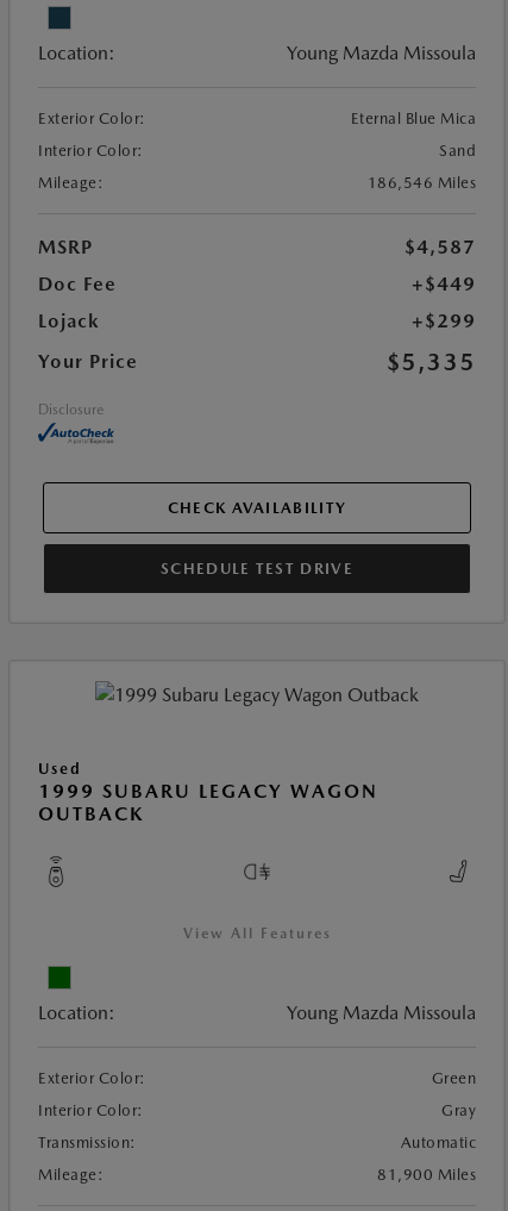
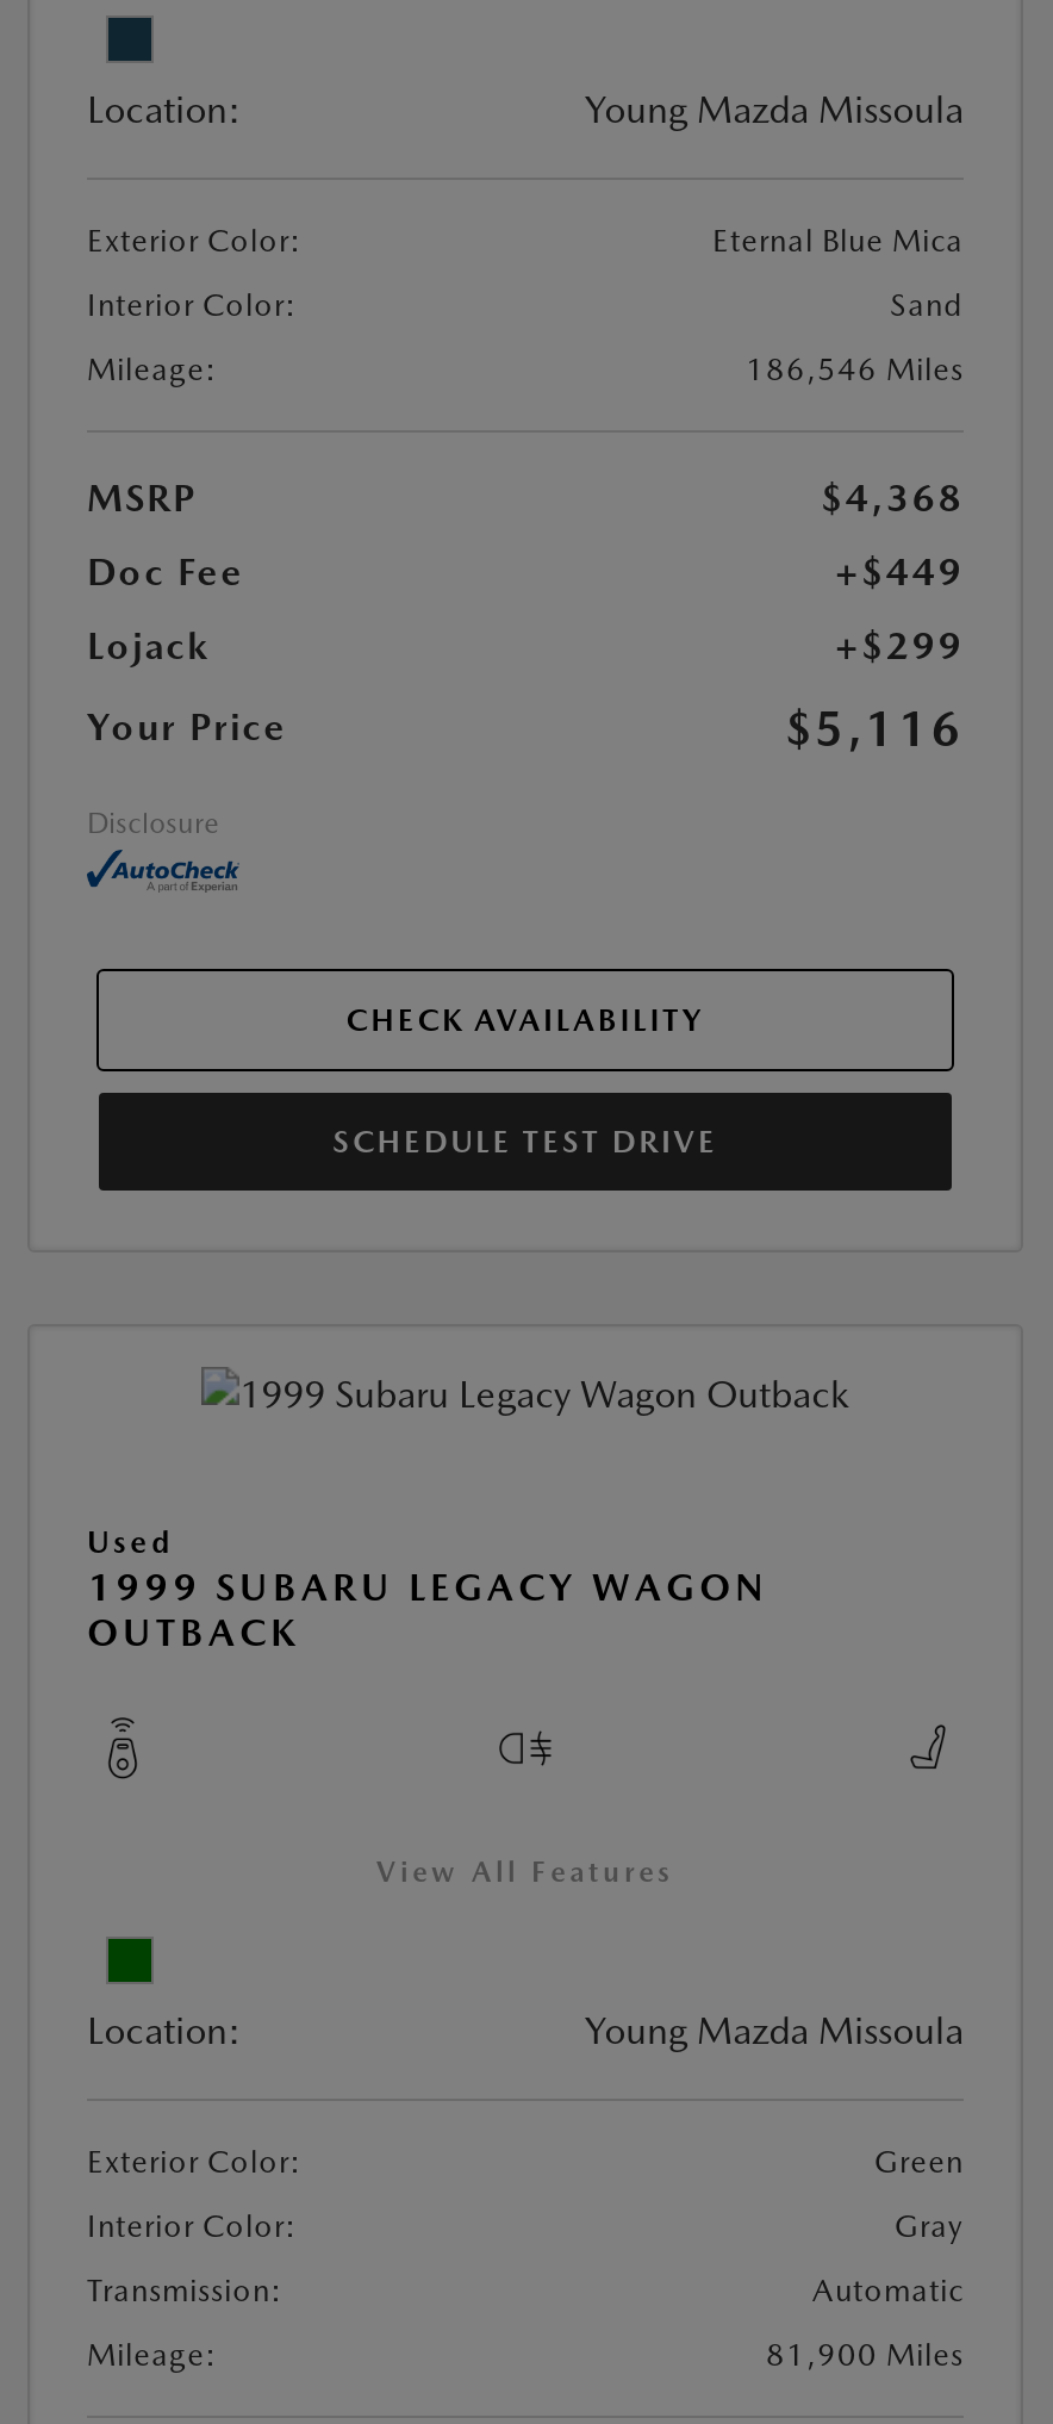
[404,236,476,258] $4,587 -> [821,475,964,521] $4,368
[387,348,476,376] $5,335 -> [785,699,964,757] $5,116

